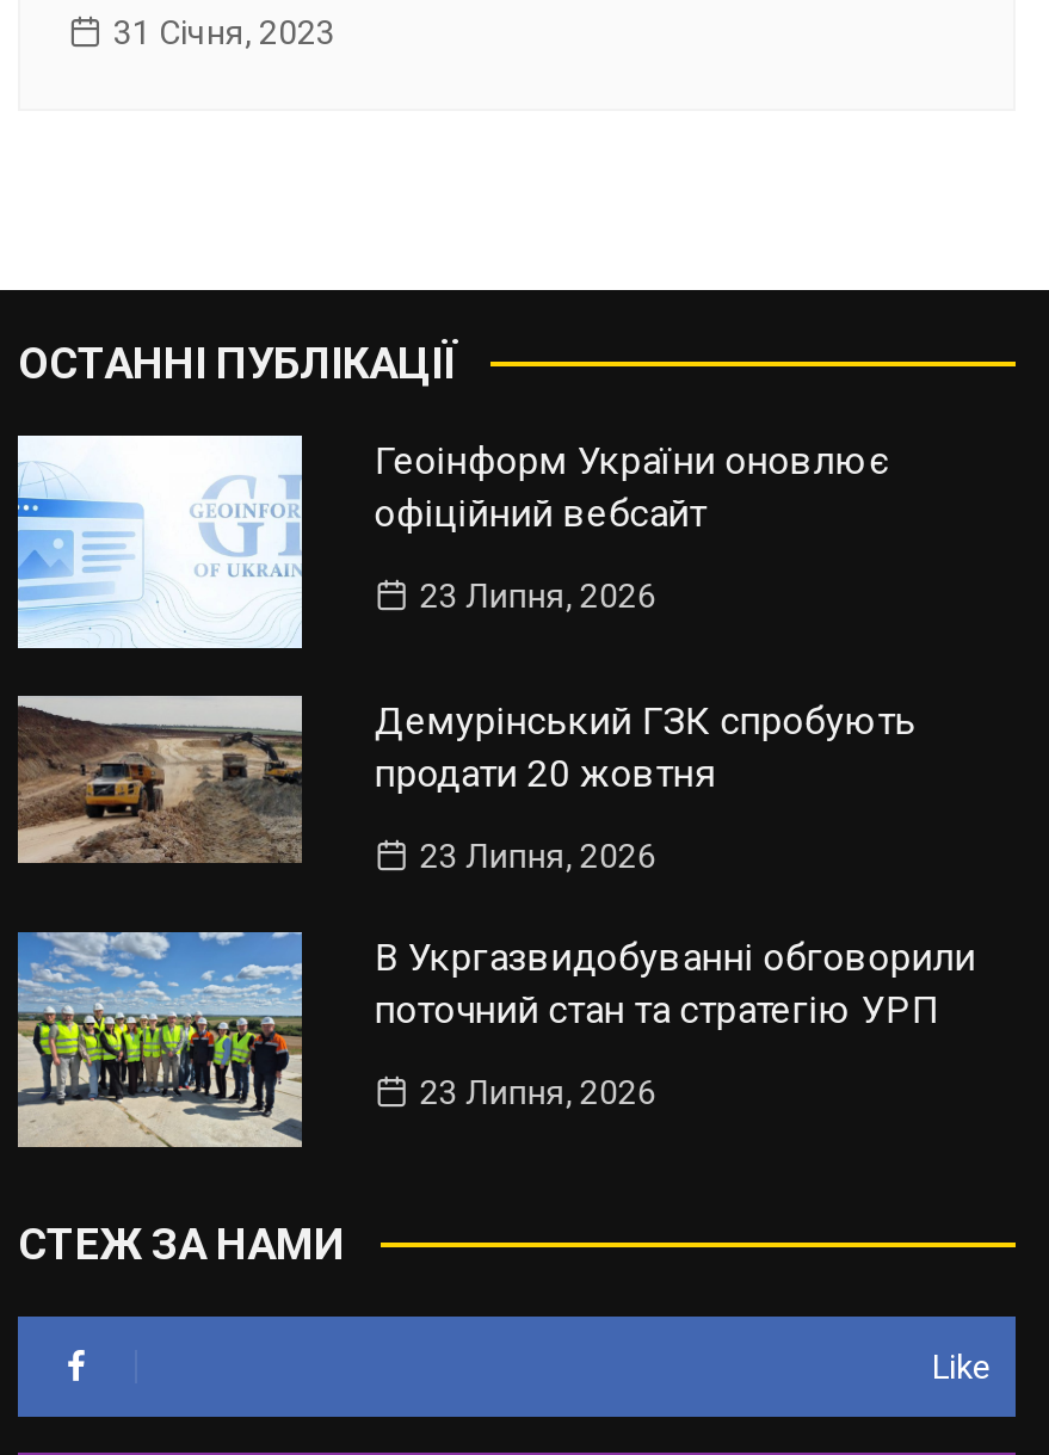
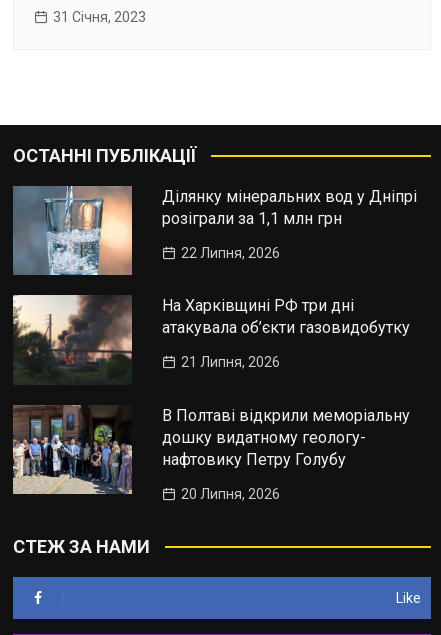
[16,433,887,651] [image] | Геоінформ України оновлює | офіційний вебсайт -> [14,186,417,276] [image] | Ділянку мінеральних вод у Дніпрі | розіграли за 1,1 млн грн
[420,576,656,614] 23 Липня, 2026 -> [181,245,280,261] 22 Липня, 2026
[16,693,916,863] [image] | Демурінський ГЗК спробують | продати 20 жовтня -> [12,295,410,384] [image] | На Харківщині РФ три дні | атакувала об’єкти газовидобутку
[420,837,656,875] 23 Липня, 2026 -> [181,354,280,370] 21 Липня, 2026
[16,930,976,1149] [image] | В Укргазвидобуванні обговорили | поточний стан та стратегію УРП -> [13,404,410,495] [image] | В Полтаві відкрили меморіальну | дошку видатному геологу- | нафтовику Петру Голубу
[420,1074,656,1112] 23 Липня, 2026 -> [181,486,280,502] 20 Липня, 2026

